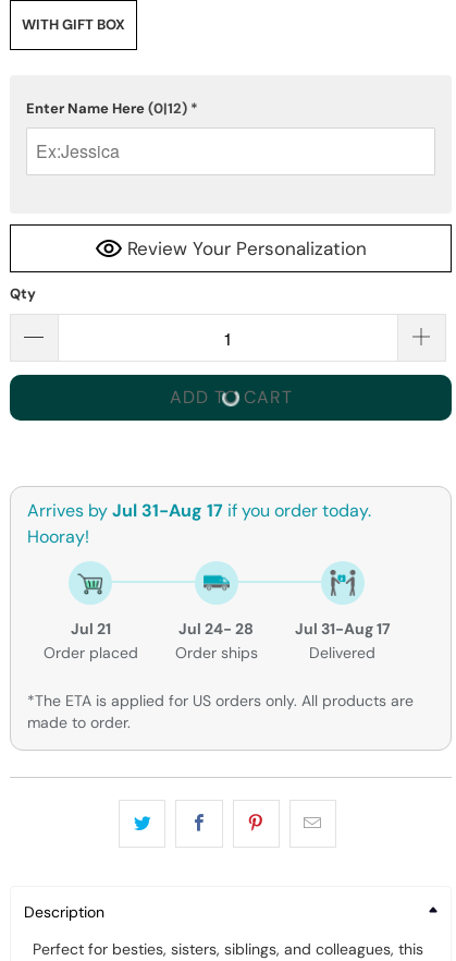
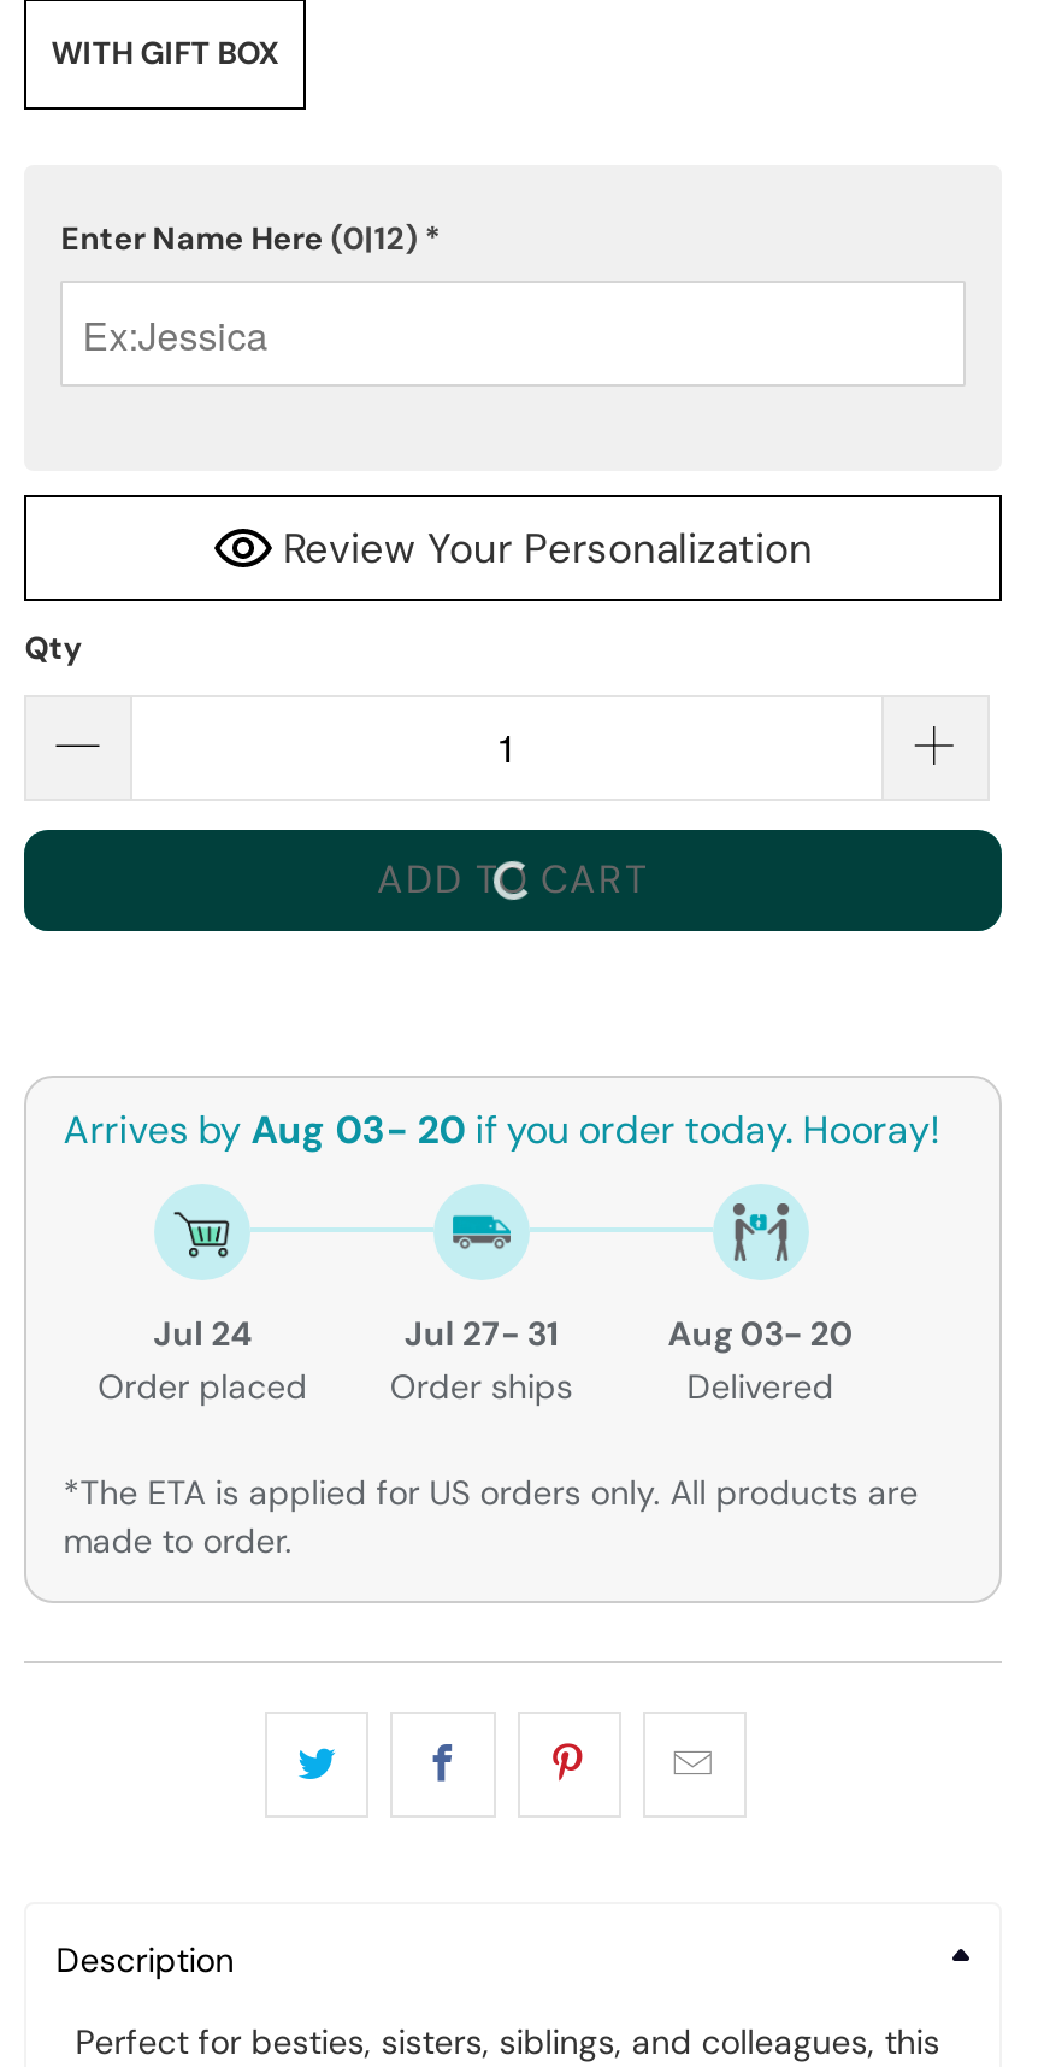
[27,499,371,548] Arrives by Jul 31-Aug 17 if you order today. | Hooray! -> [63,1104,940,1154] Arrives by Aug 03- 20 if you order today. Hooray!
[70,619,111,639] Jul 21 -> [153,1311,252,1354] Jul 24
[179,619,254,639] Jul 24- 28 -> [404,1311,558,1354] Jul 27- 31
[295,619,390,639] Jul 31-Aug 17 -> [668,1311,853,1354] Aug 03- 20

